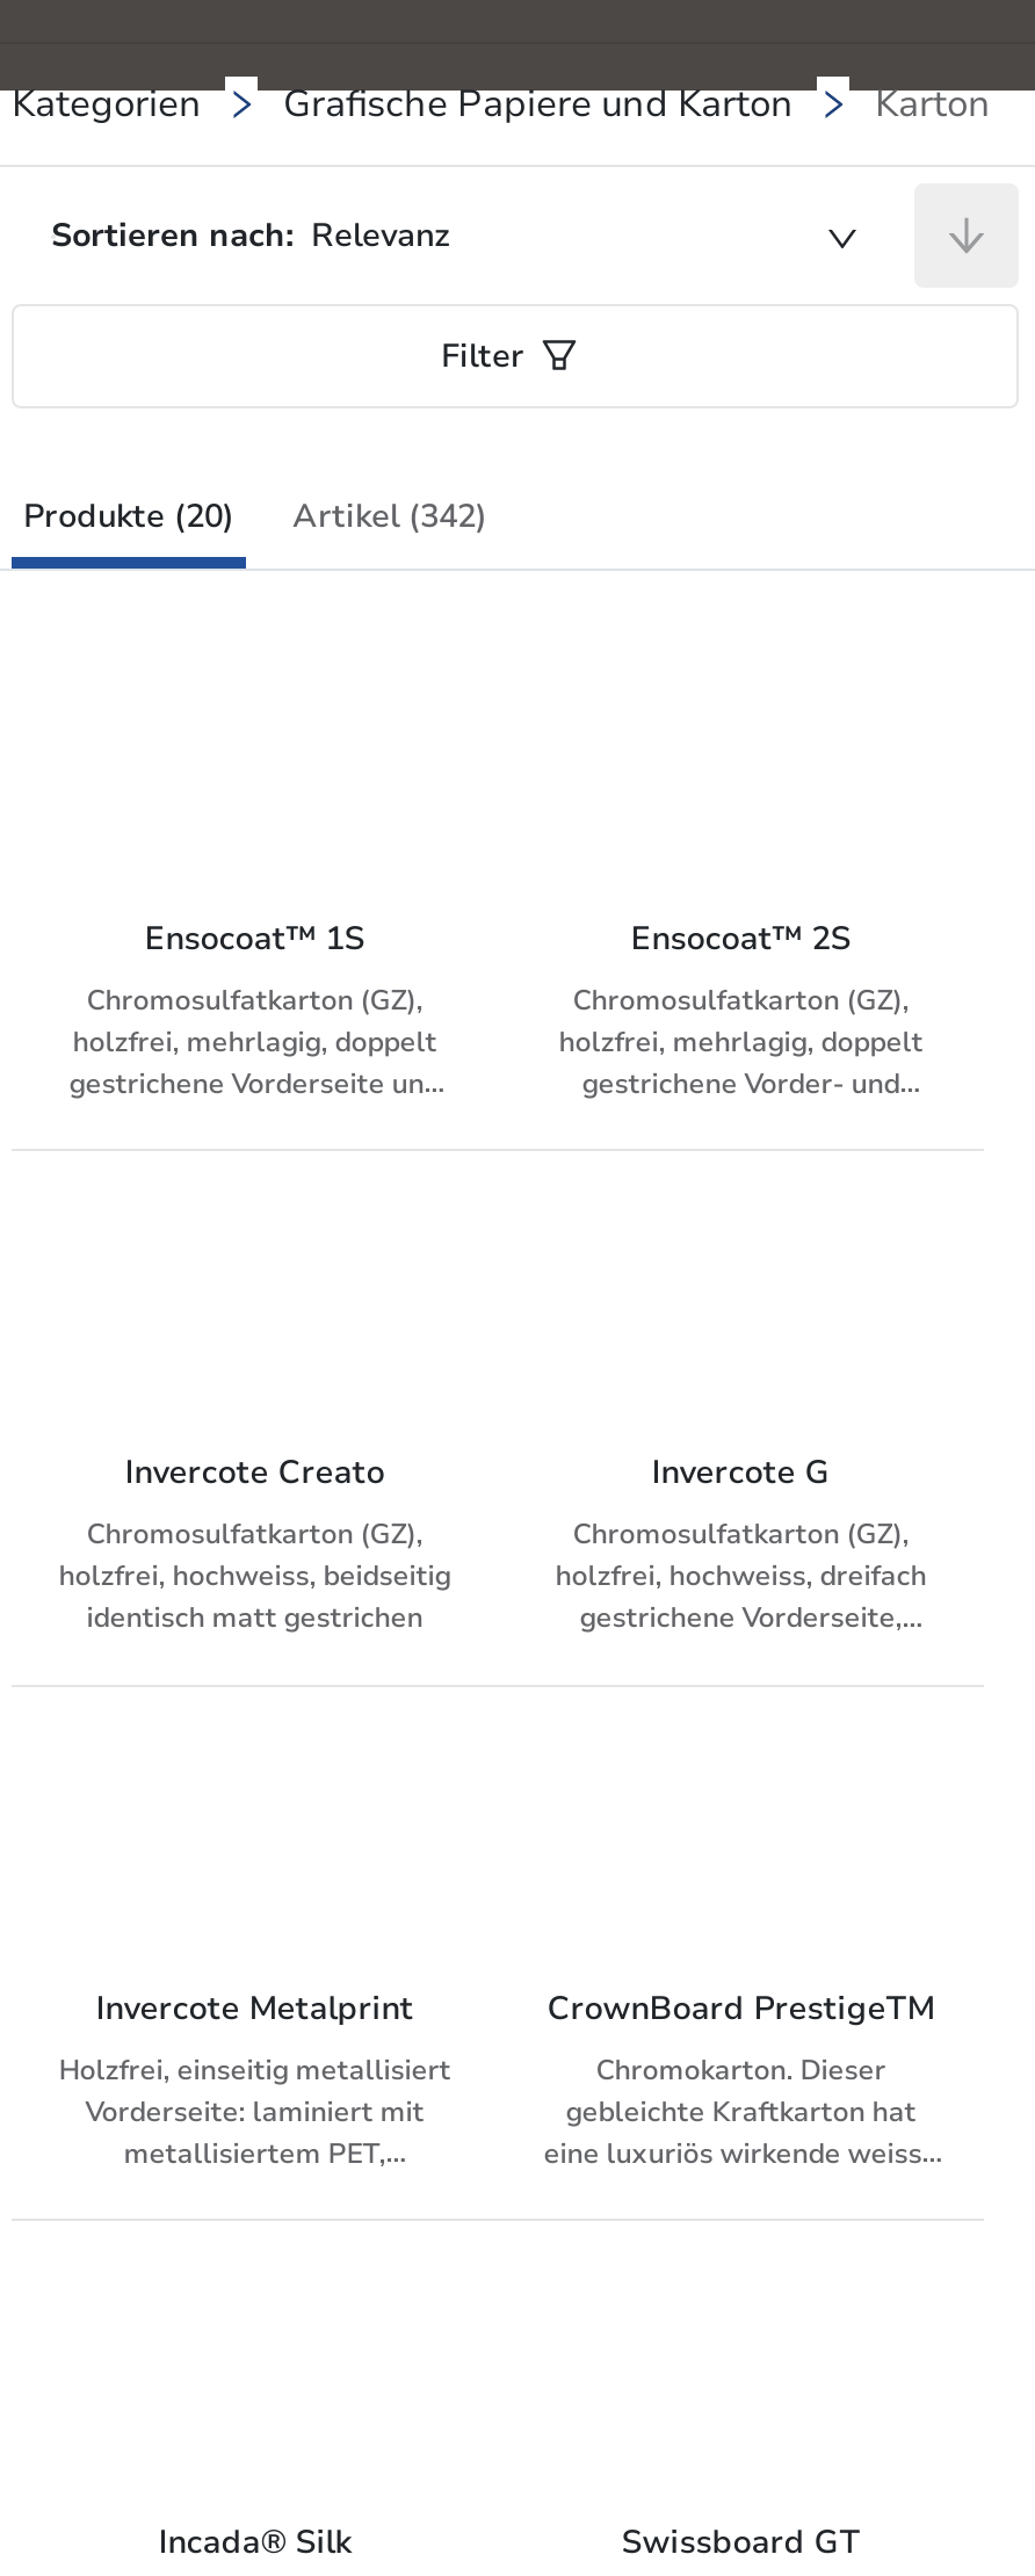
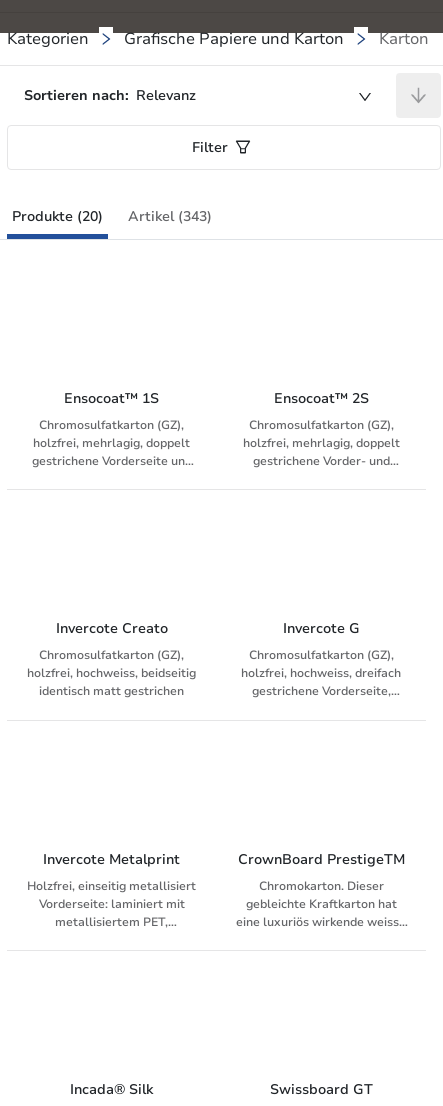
[23,494,487,538] Produkte (20) Artikel (342) -> [12,207,212,226] Produkte (20) Artikel (343)

